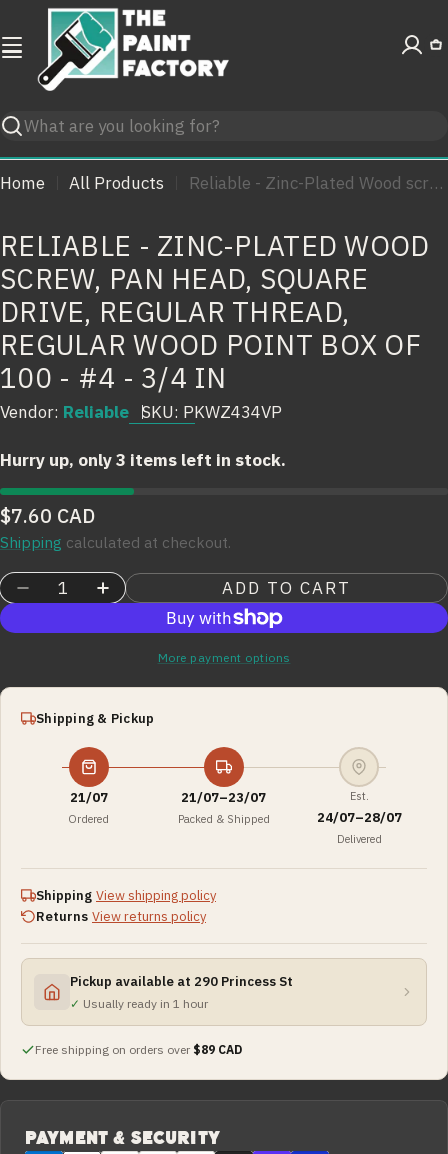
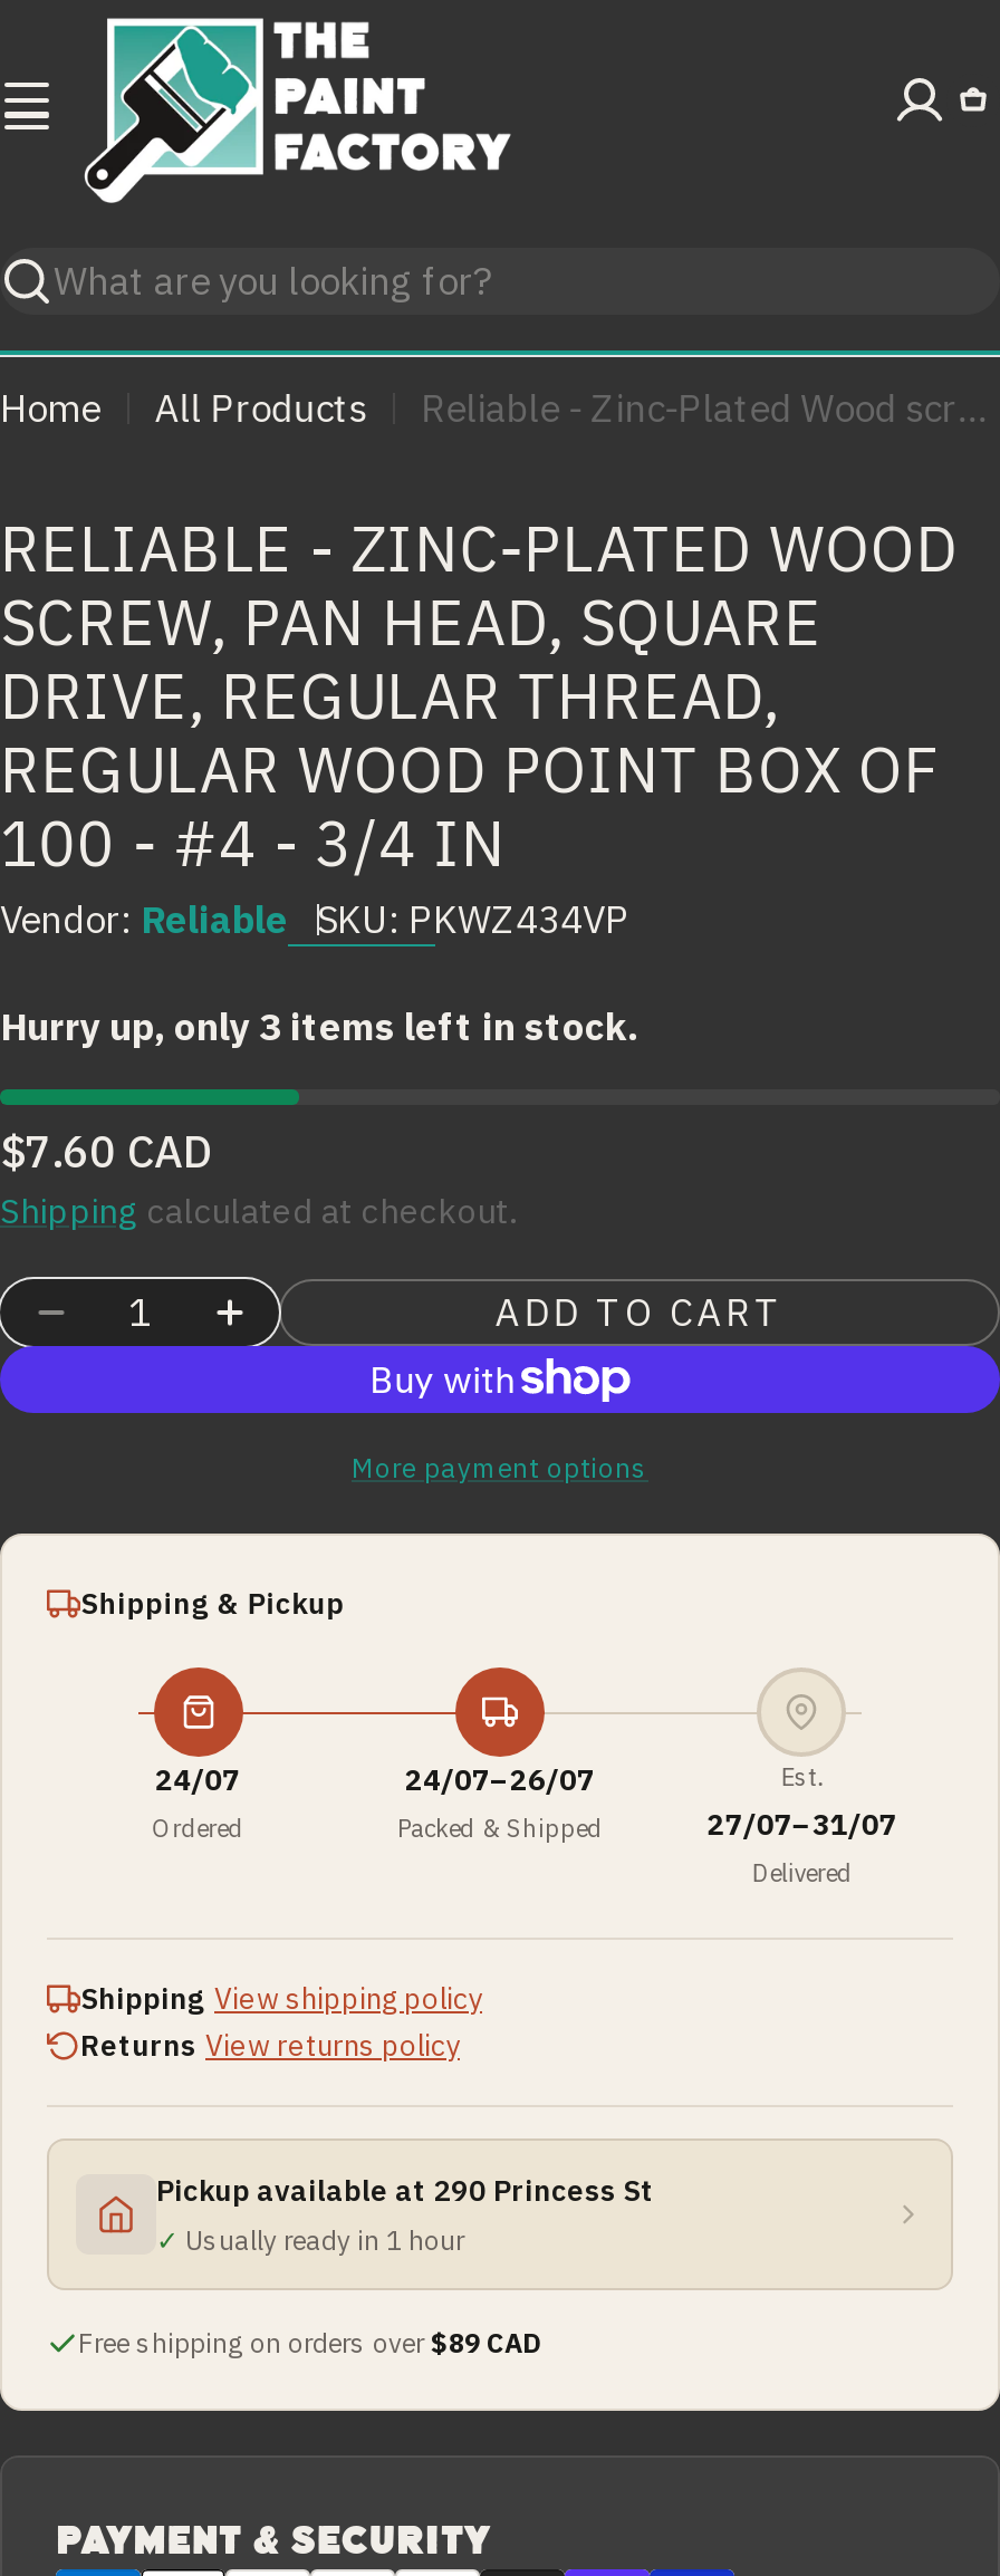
[70,789,108,806] 21/07 -> [156,1762,240,1800] 24/07
[181,789,266,806] 21/07–23/07 -> [405,1762,595,1800] 24/07–26/07
[317,809,402,826] 24/07–28/07 -> [707,1807,897,1845] 27/07–31/07

